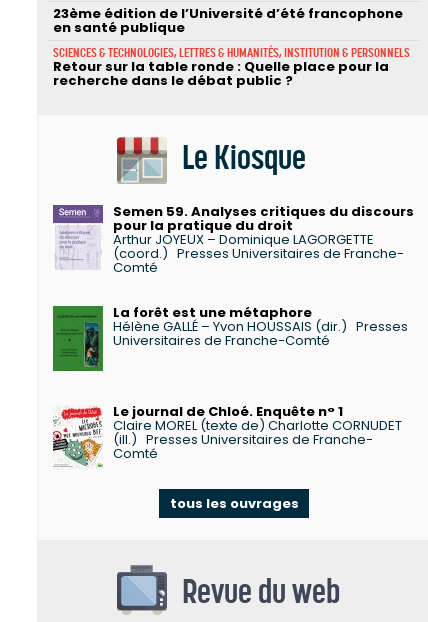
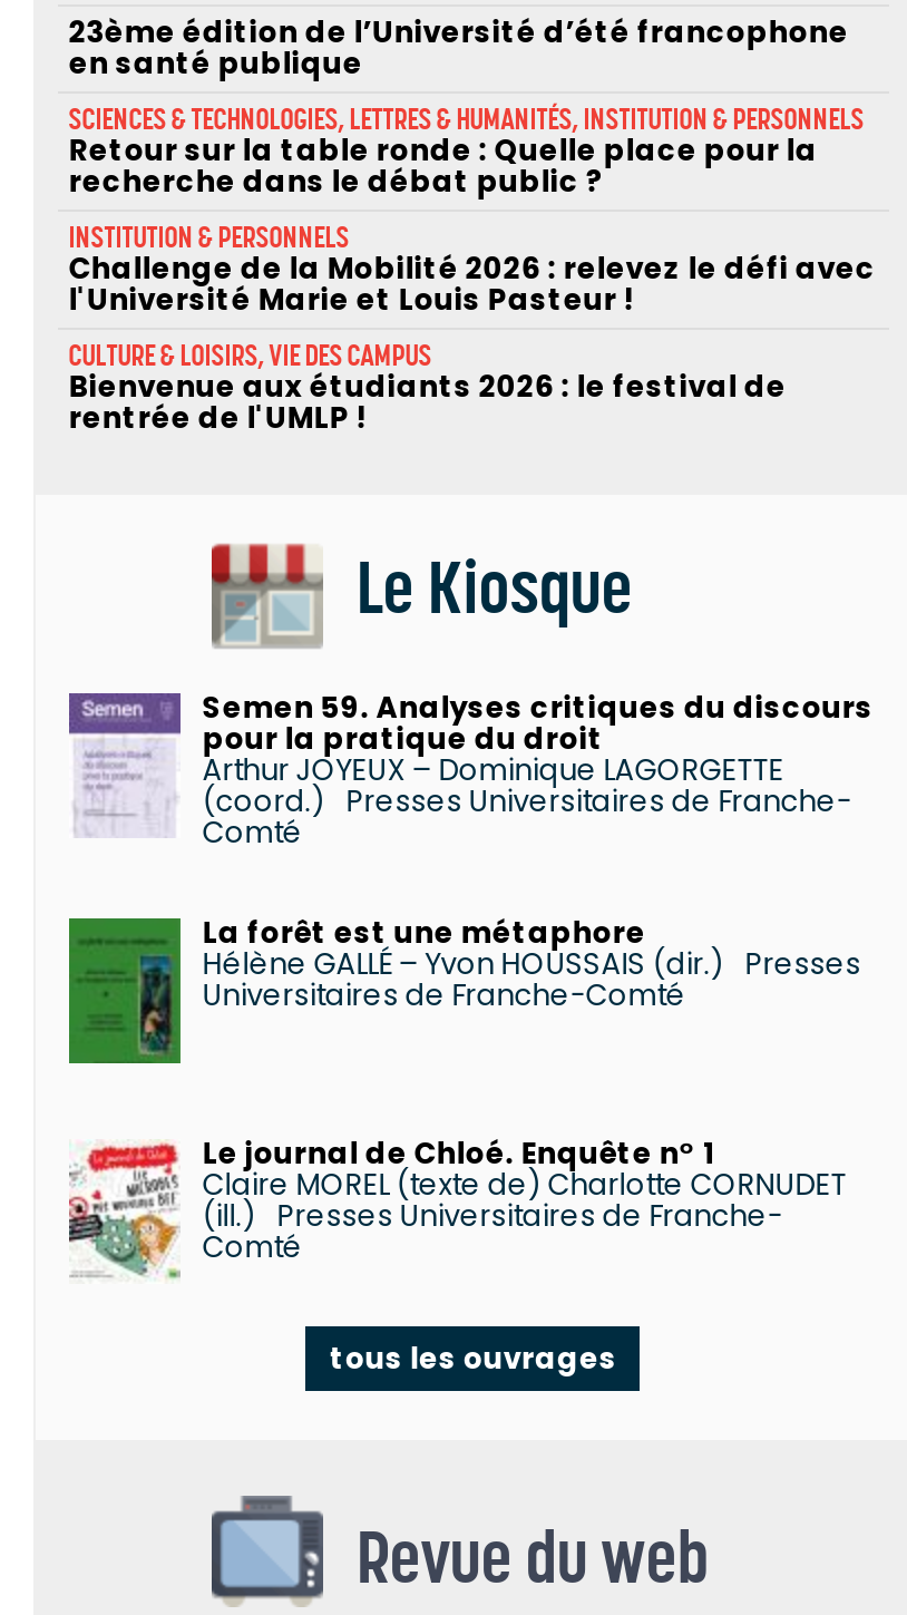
none -> [69,219,875,438] INSTITUTION & PERSONNELS | Challenge de la Mobilité 2026 : relevez le défi avec | l'Université Marie et Louis Pasteur ! | CULTURE & LOISIRS, VIE DES CAMPUS | Bienvenue aux étudiants 2026 : le festival de | rentrée de l'UMLP !

